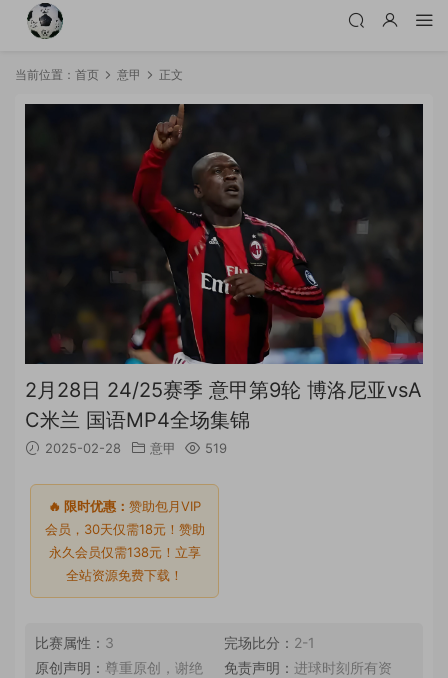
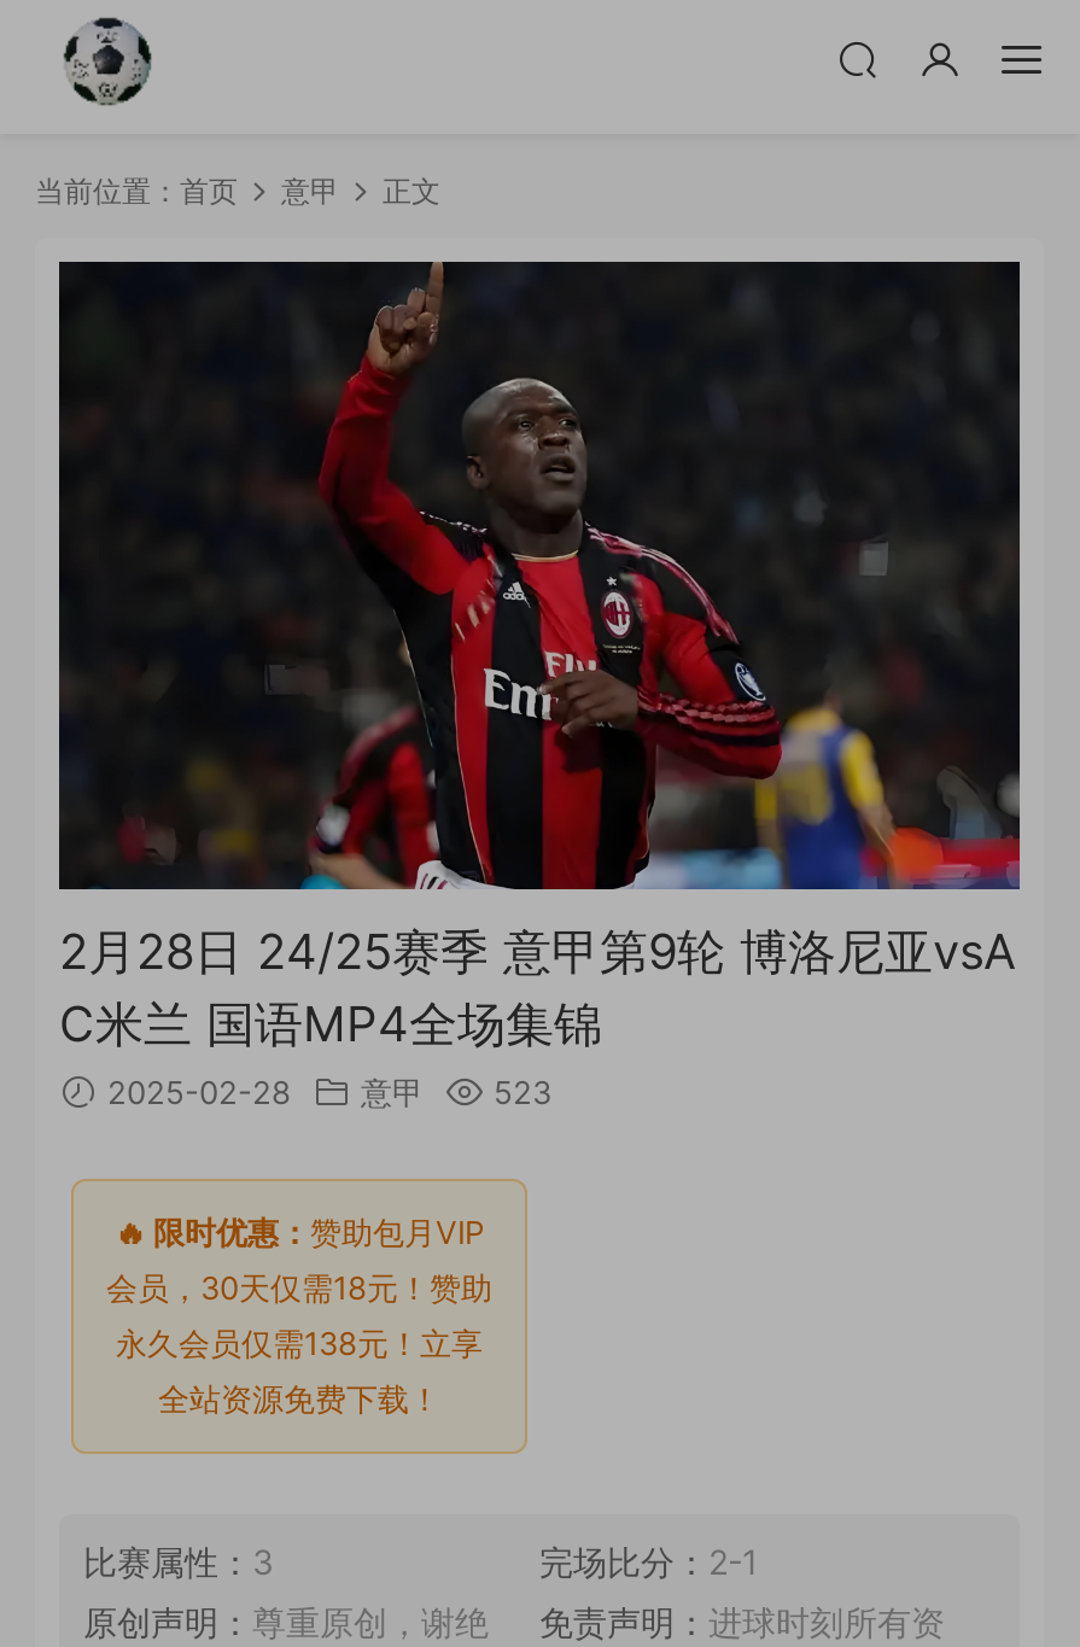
[41,440,227,456] 2025-02-28 意甲 519 -> [98,1073,551,1111] 2025-02-28 意甲 523

